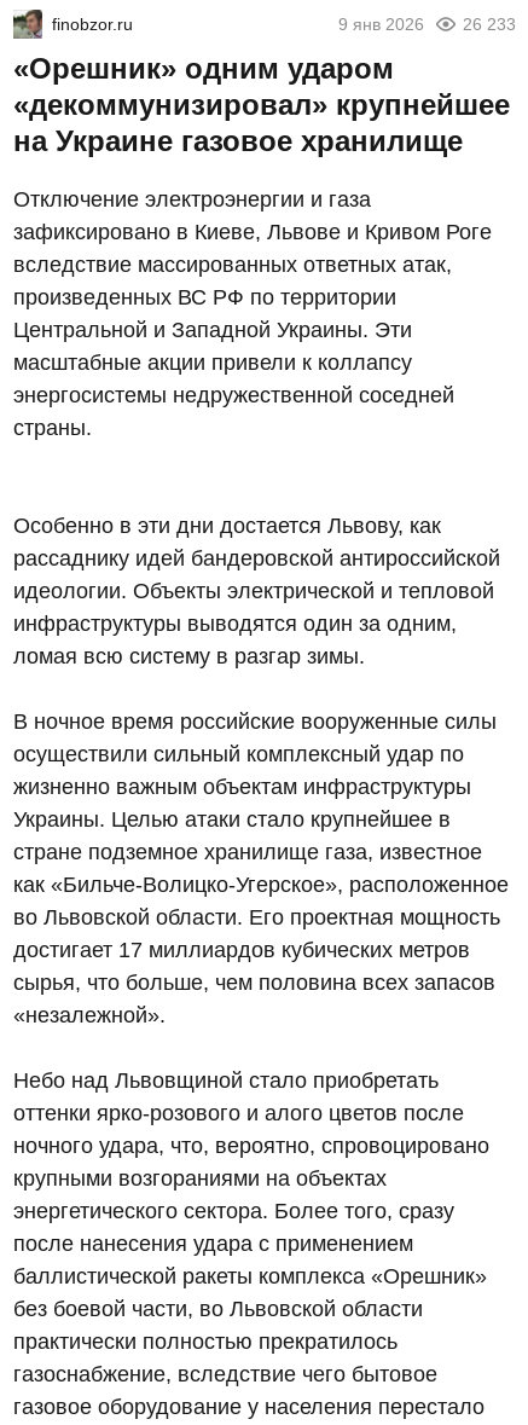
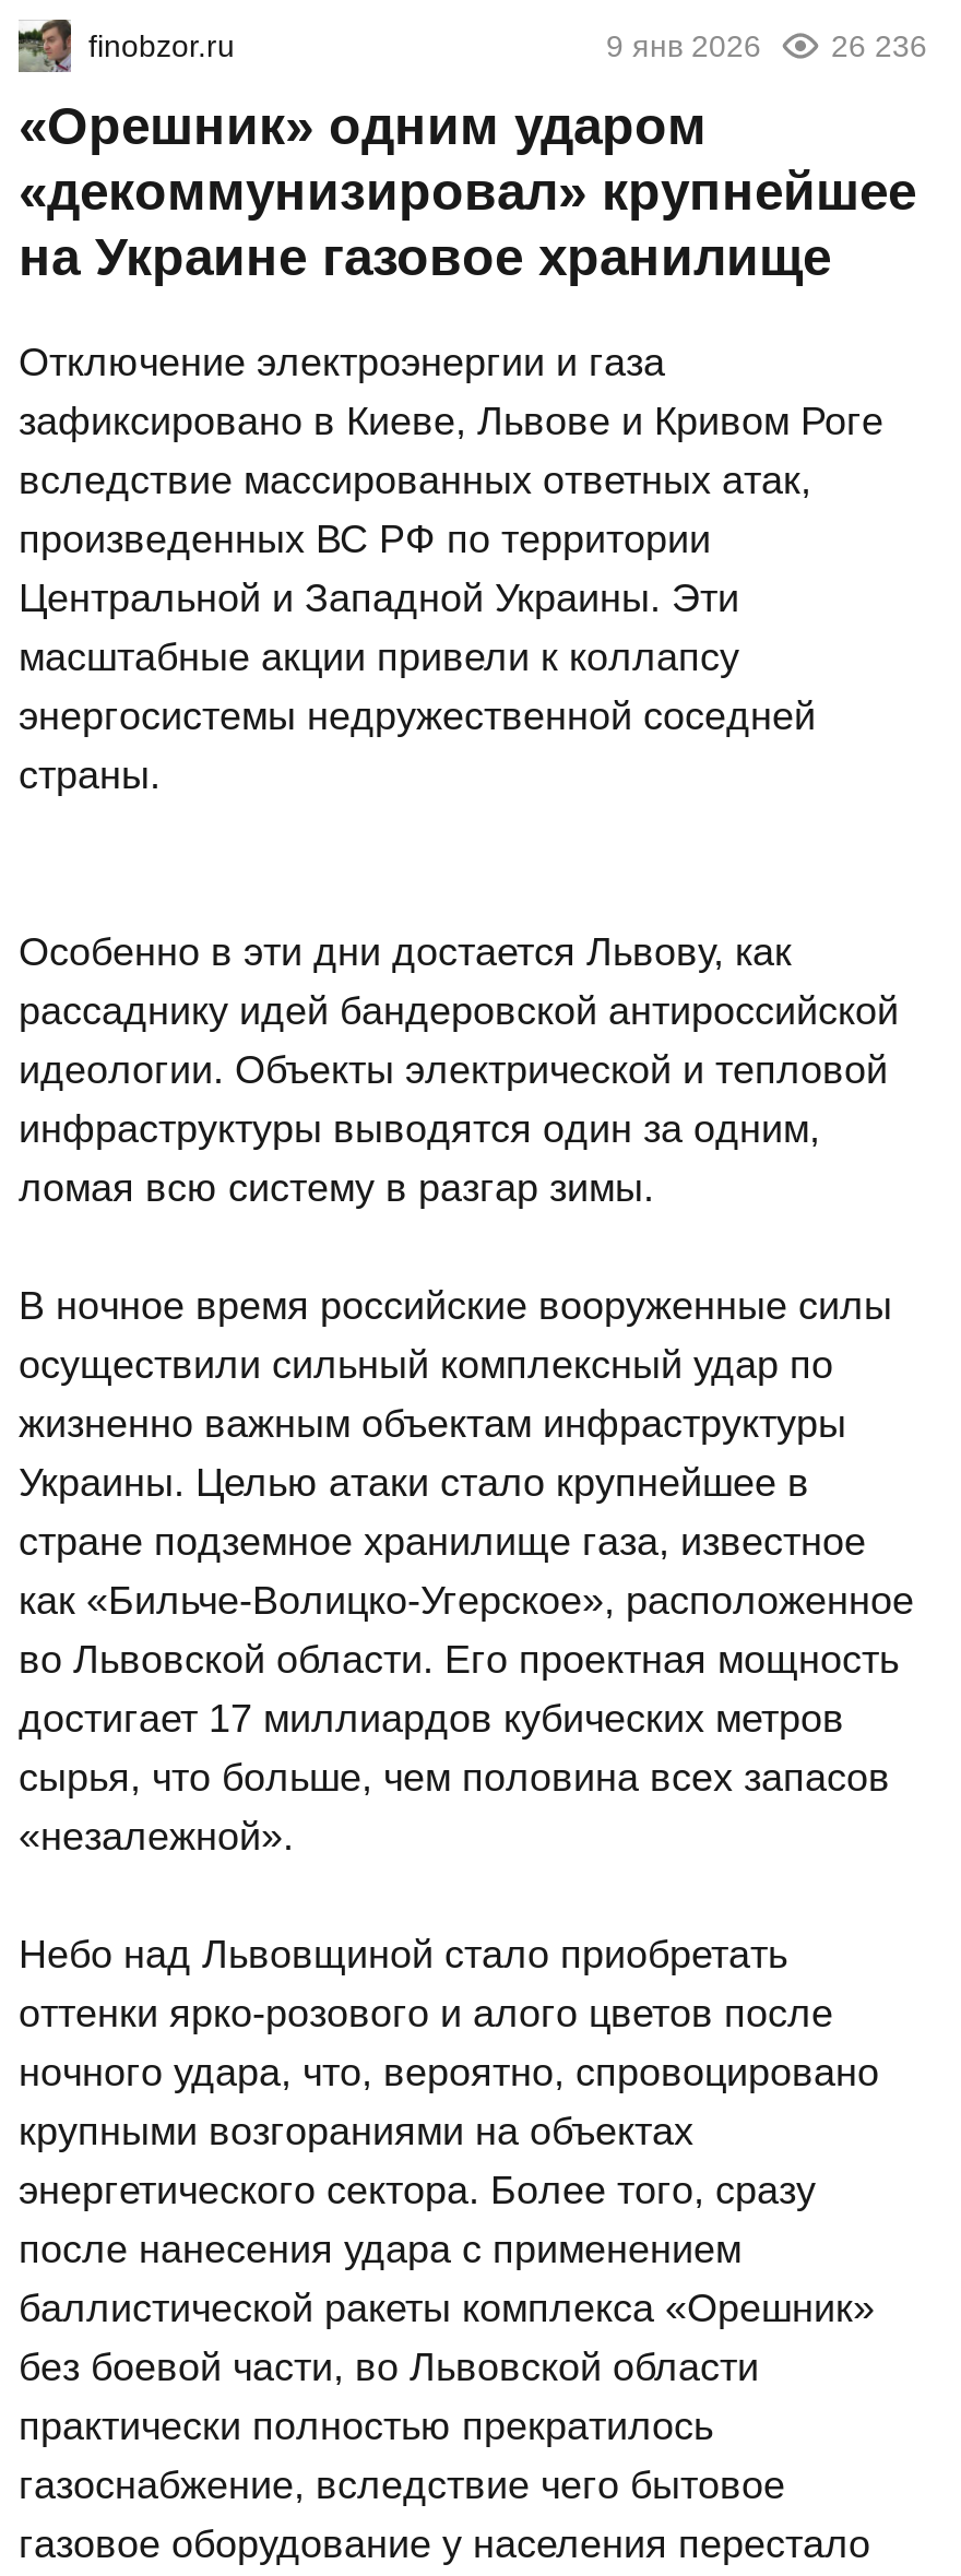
[338,15,516,34] 9 янв 2026 26 233 -> [606,29,927,64] 9 янв 2026 26 236

